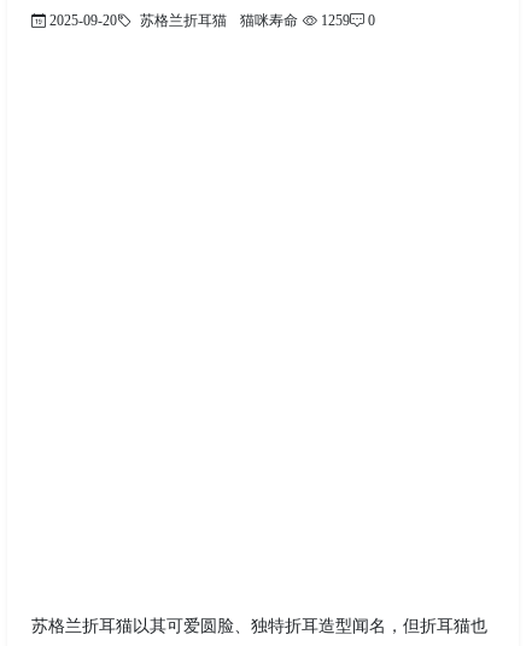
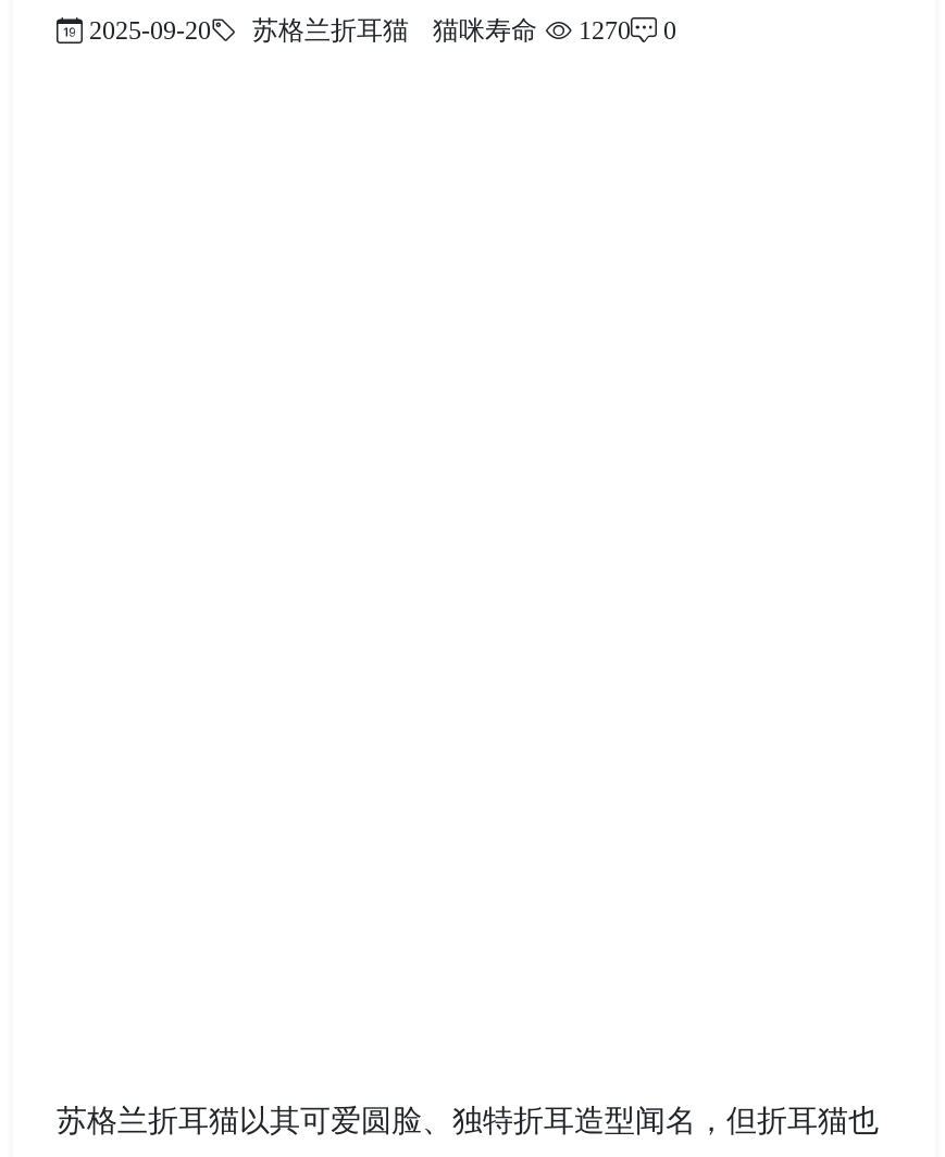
[317,13,350,29] 1259 -> [572,16,631,47] 1270

